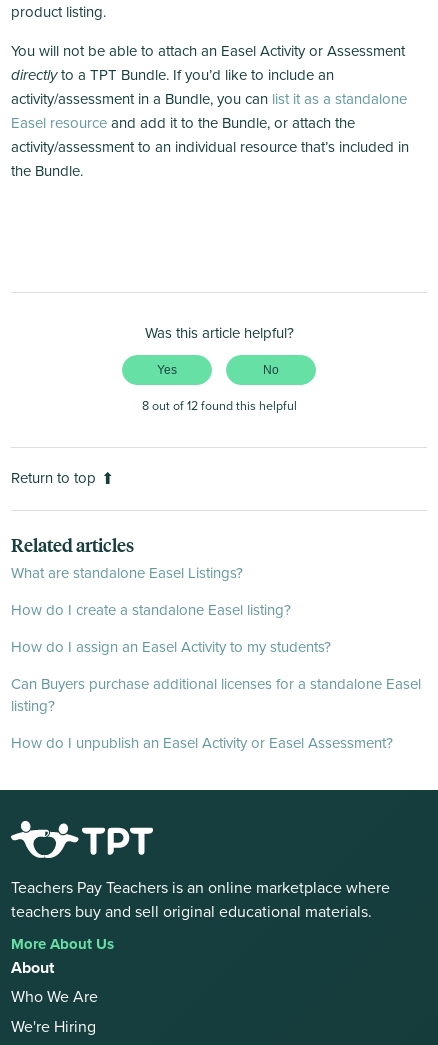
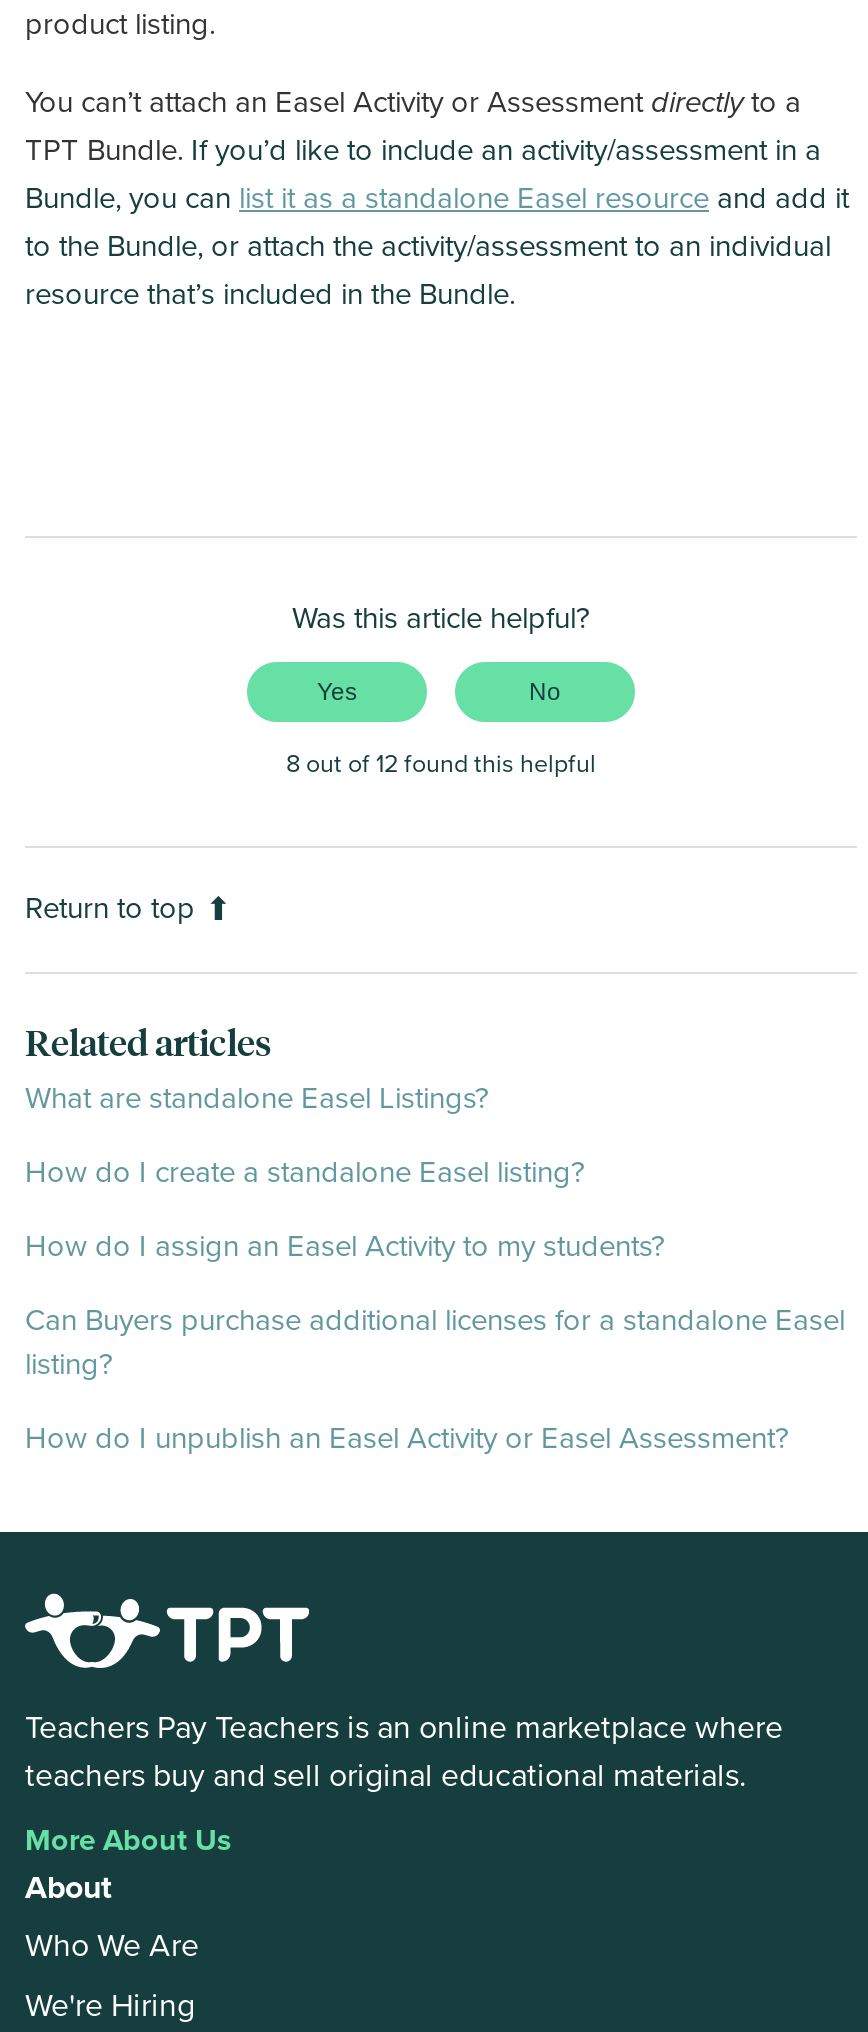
[11,44,409,179] You will not be able to attach an Easel Activity or Assessment | directly to a TPT Bundle. If you’d like to include an | activity/assessment in a Bundle, you can list it as a standalone | Easel resource and add it to the Bundle, or attach the | activity/assessment to an individual resource that’s included in | the Bundle. -> [25,88,849,310] You can’t attach an Easel Activity or Assessment directly to a | TPT Bundle. If you’d like to include an activity/assessment in a | Bundle, you can list it as a standalone Easel resource and add it | to the Bundle, or attach the activity/assessment to an individual | resource that’s included in the Bundle.

